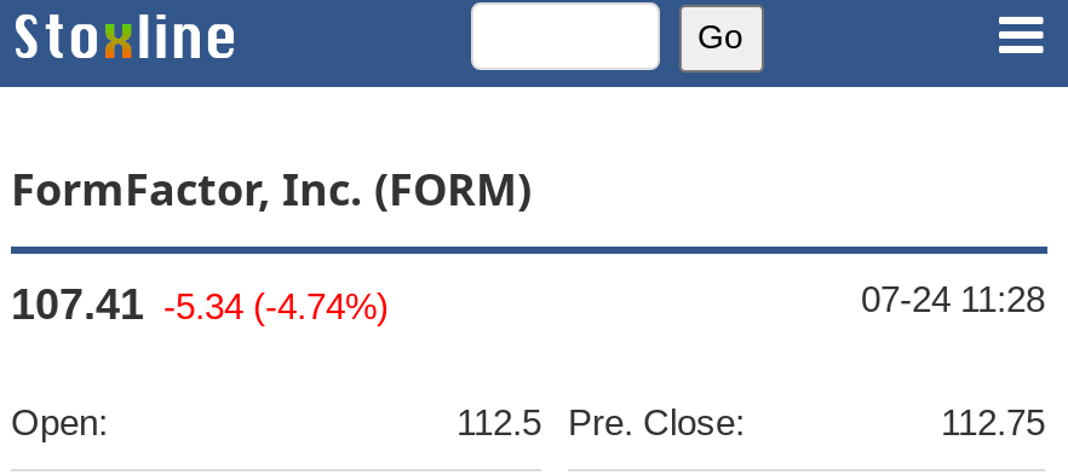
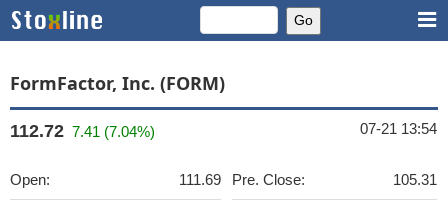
[11,280,389,329] 107.41 -5.34 (-4.74%) -> [10,121,155,141] 112.72 7.41 (7.04%)
[861,278,1045,319] 07-24 11:28 -> [360,120,437,137] 07-21 13:54
[457,401,745,442] 112.5 Pre. Close: -> [179,171,305,188] 111.69 Pre. Close:
[941,401,1045,442] 112.75 -> [393,171,437,188] 105.31

